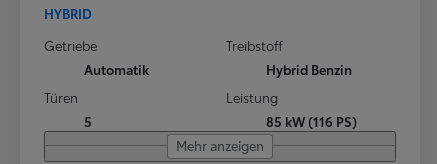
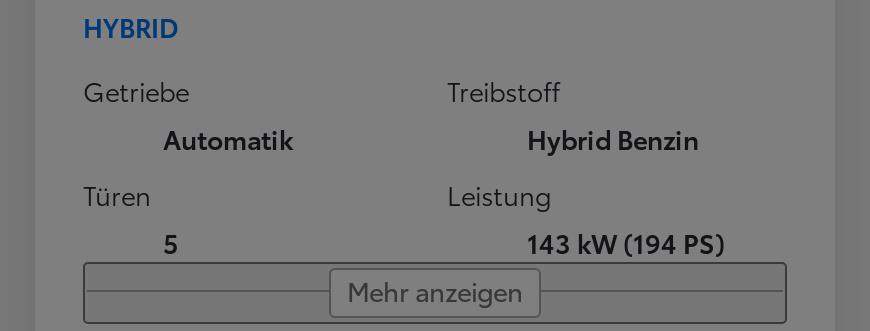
[266,112,357,130] 85 kW (116 PS) -> [527,224,725,260] 143 kW (194 PS)

